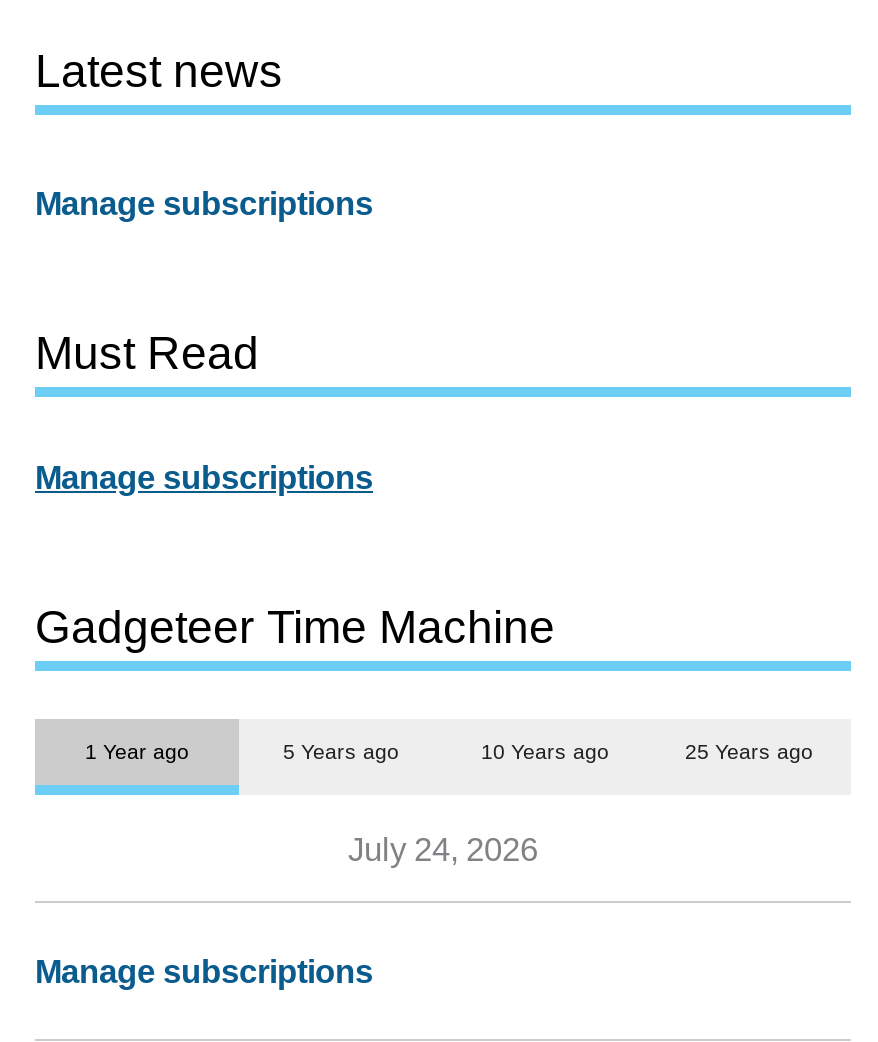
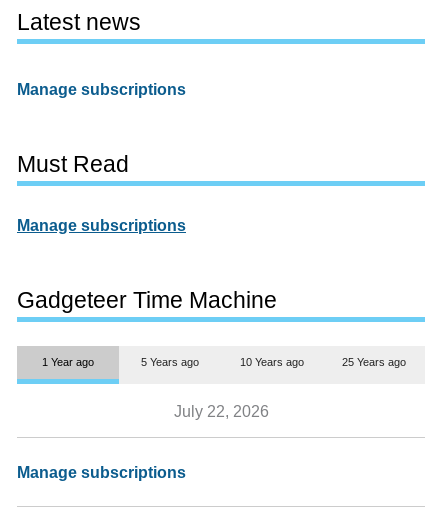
[348,830,538,866] July 24, 2026 -> [173,402,268,420] July 22, 2026

